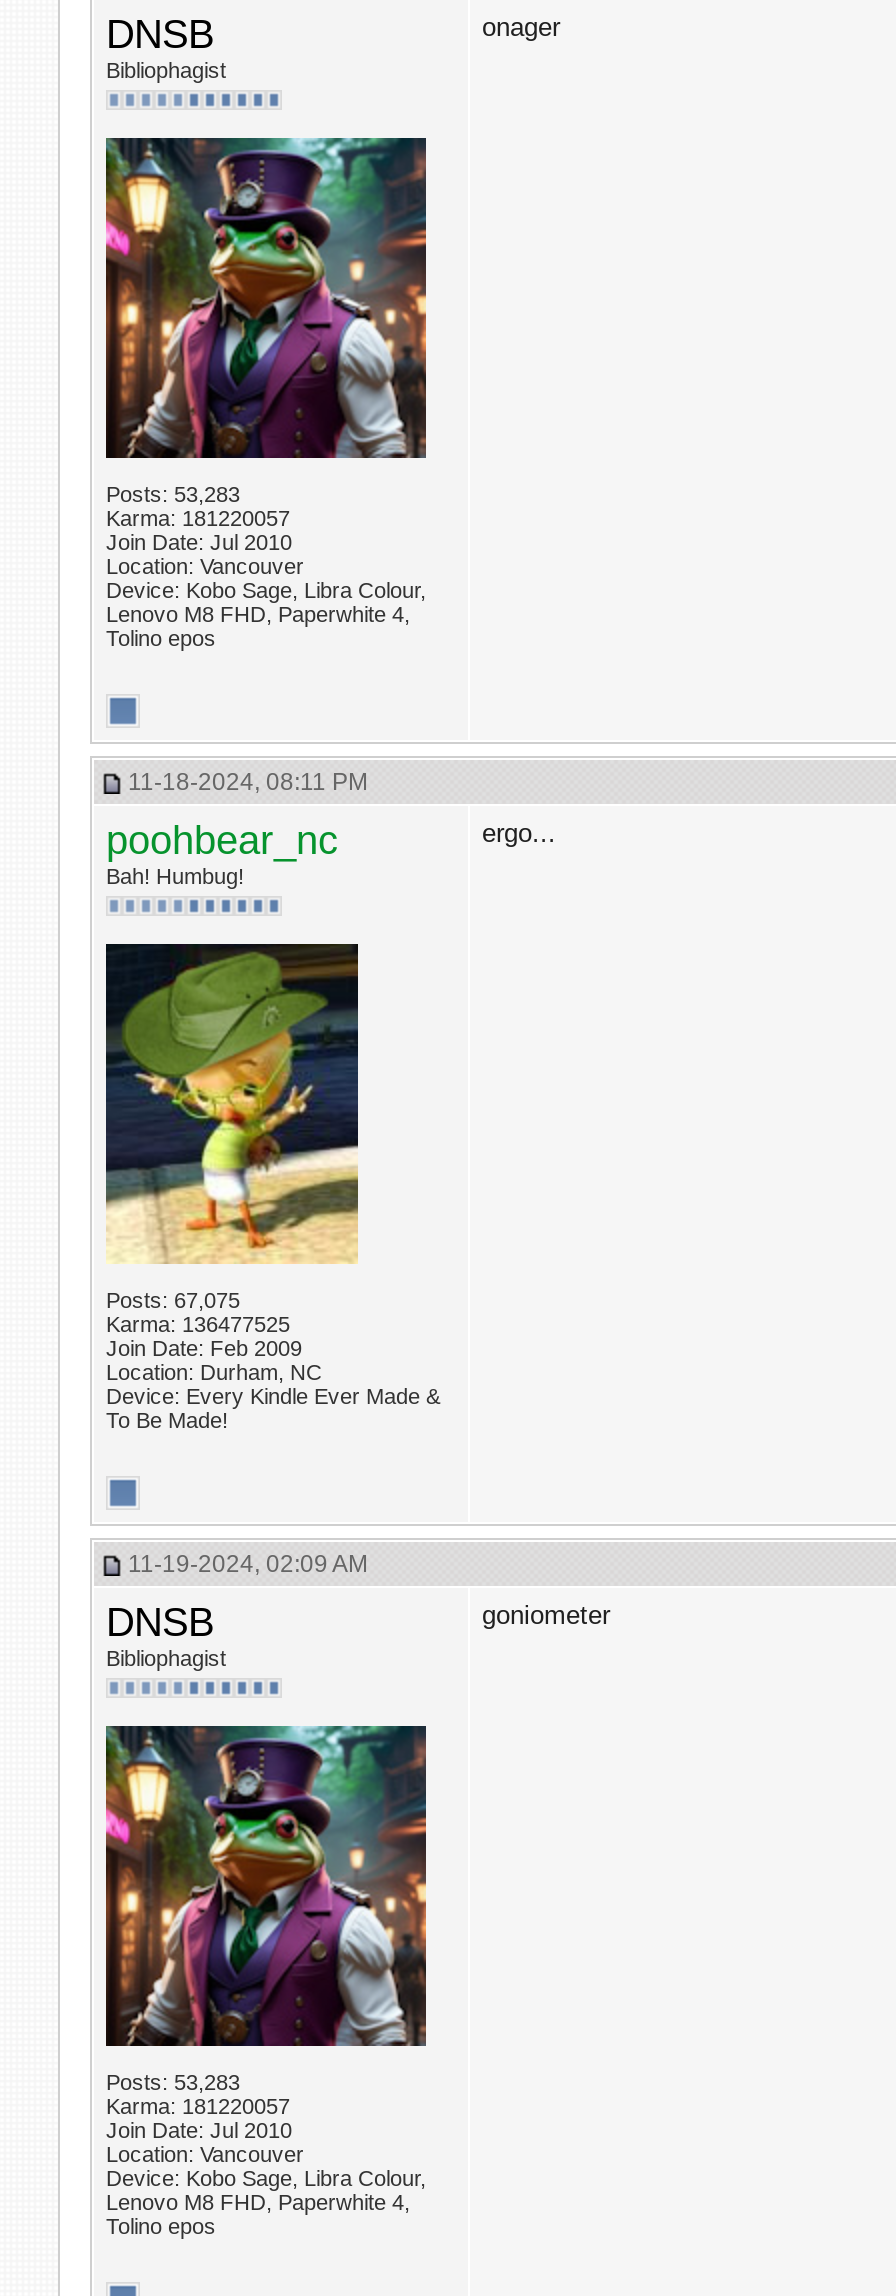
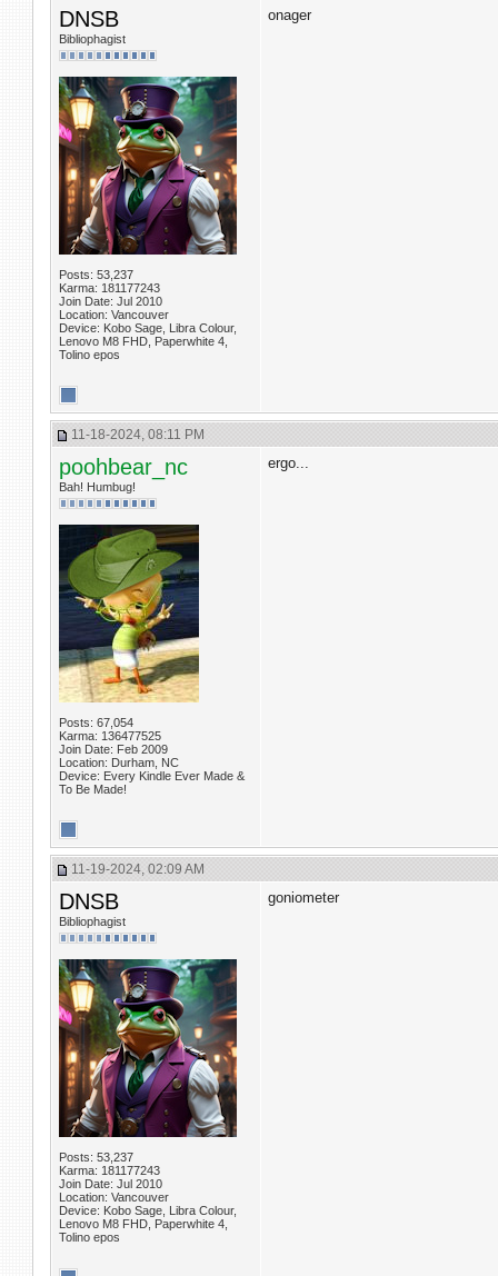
[106,482,240,506] Posts: 53,283 -> [59,268,133,281] Posts: 53,237
[106,506,290,530] Karma: 181220057 -> [59,281,160,295] Karma: 181177243
[106,1288,240,1312] Posts: 67,075 -> [59,716,133,729] Posts: 67,054
[106,2070,240,2094] Posts: 53,283 -> [59,1150,133,1164] Posts: 53,237
[106,2094,290,2118] Karma: 181220057 -> [59,1164,160,1177] Karma: 181177243

